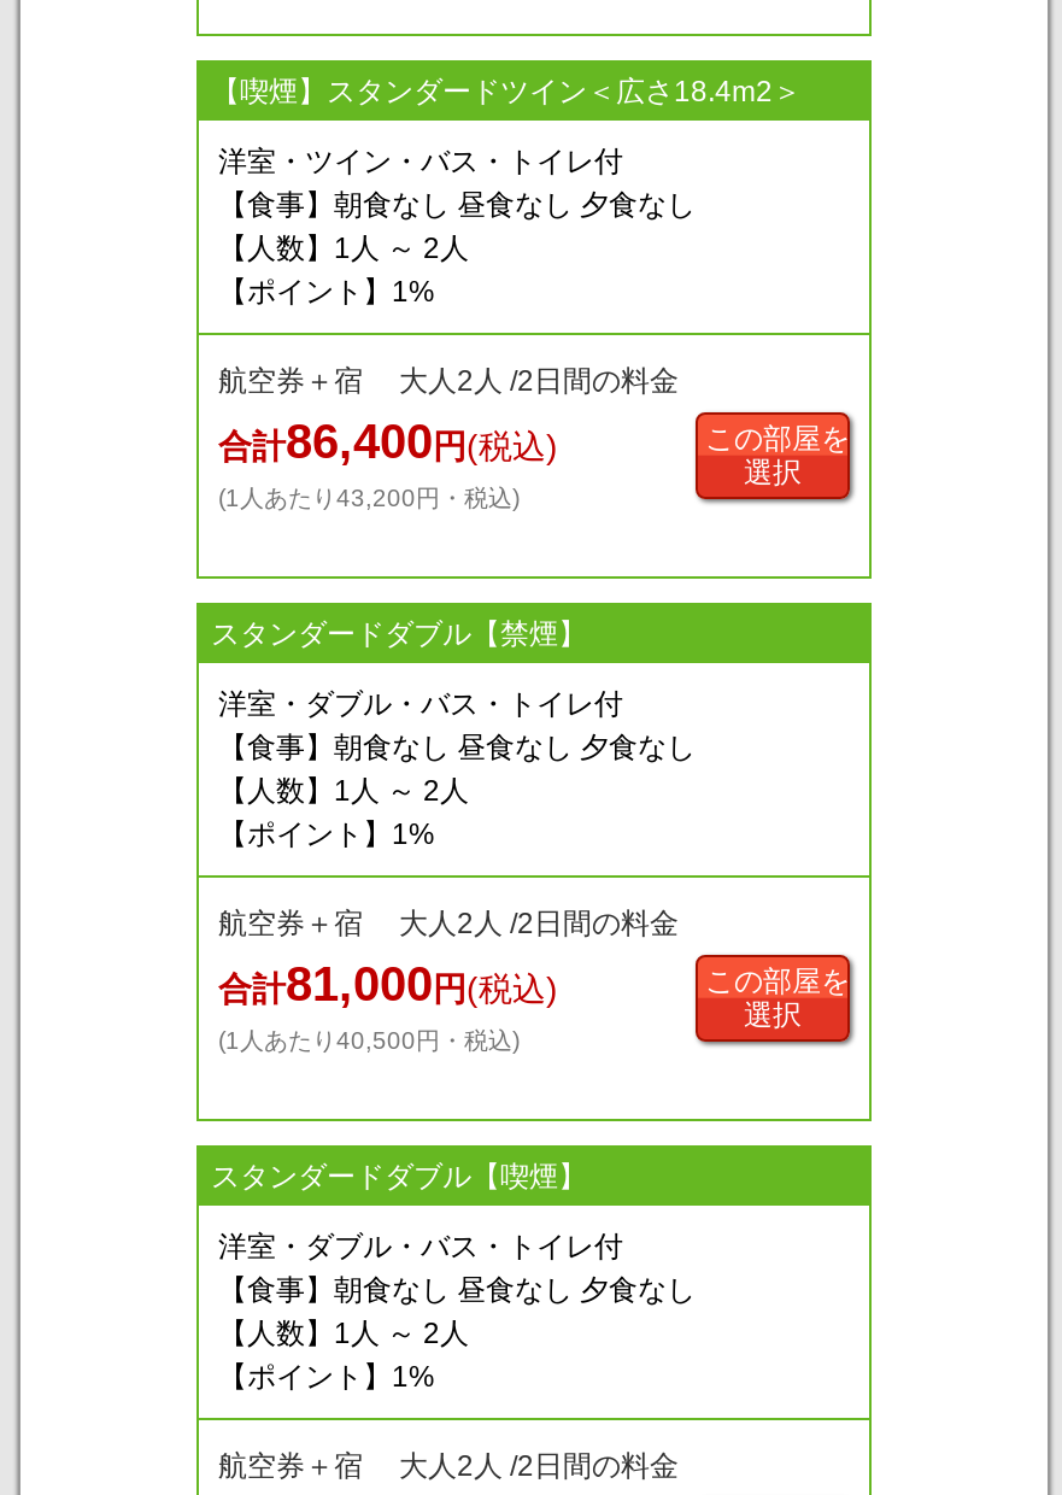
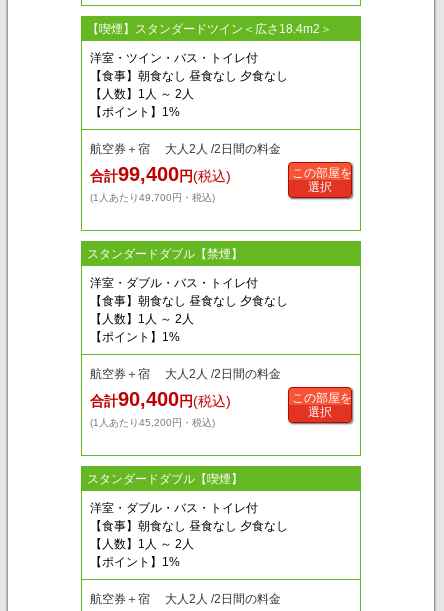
[218,415,558,468] 合計86,400円(税込) -> [90,163,231,185] 合計99,400円(税込)
[218,485,520,511] (1人あたり43,200円・税込) -> [90,192,215,203] (1人あたり49,700円・税込)
[218,957,558,1010] 合計81,000円(税込) -> [90,388,231,410] 合計90,400円(税込)
[218,1027,520,1054] (1人あたり40,500円・税込) -> [90,417,215,428] (1人あたり45,200円・税込)

